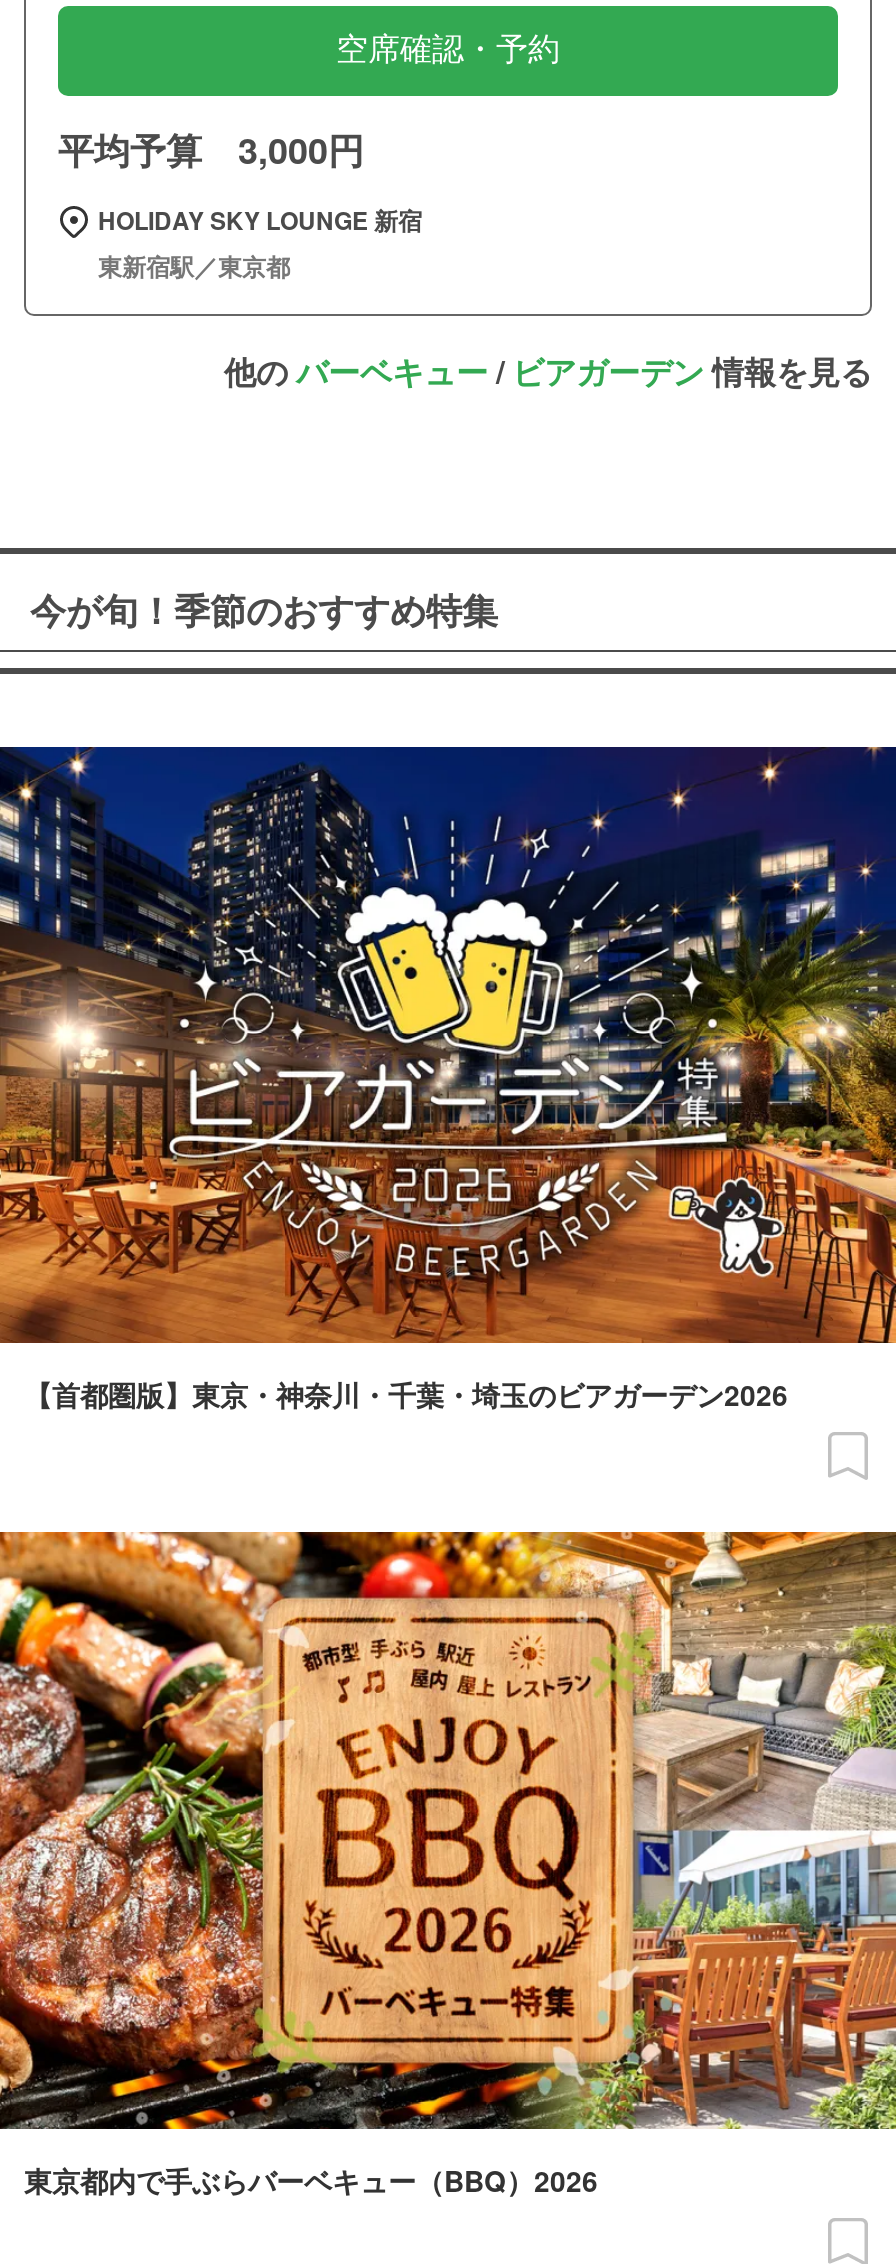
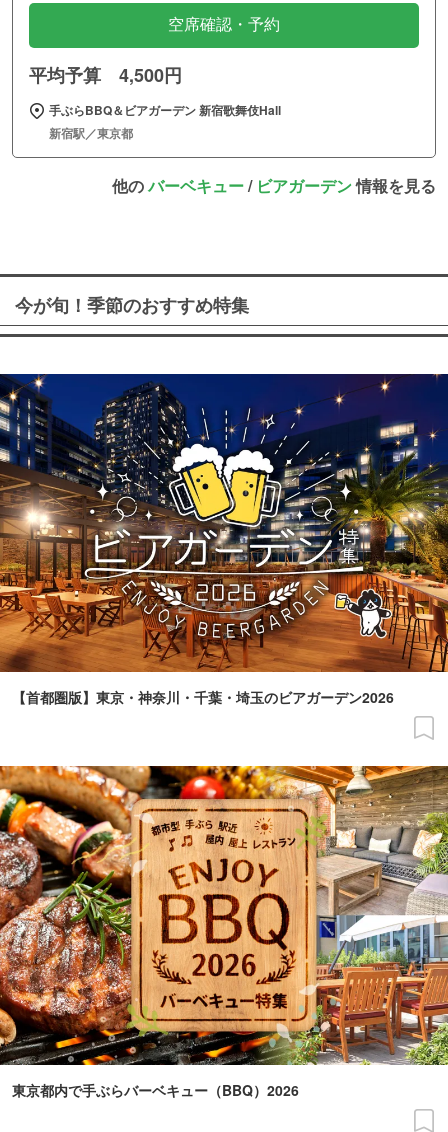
[58,125,364,177] 平均予算 3,000円 -> [29,62,182,88] 平均予算 4,500円
[98,203,422,285] HOLIDAY SKY LOUNGE 新宿 | 東新宿駅／東京都 -> [49,101,281,142] 手ぶらBBQ＆ビアガーデン 新宿歌舞伎Hall | 新宿駅／東京都

